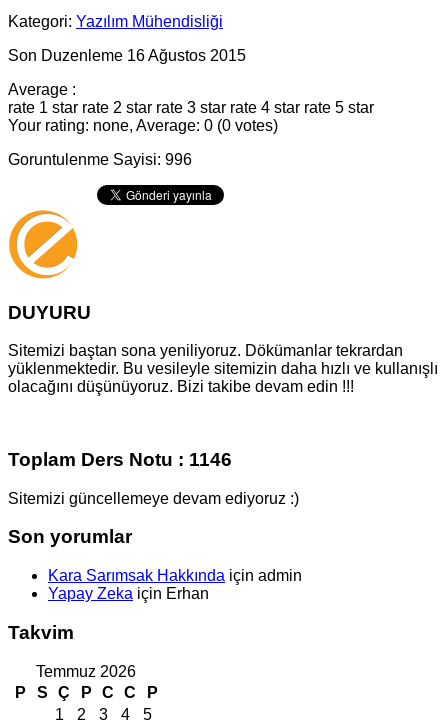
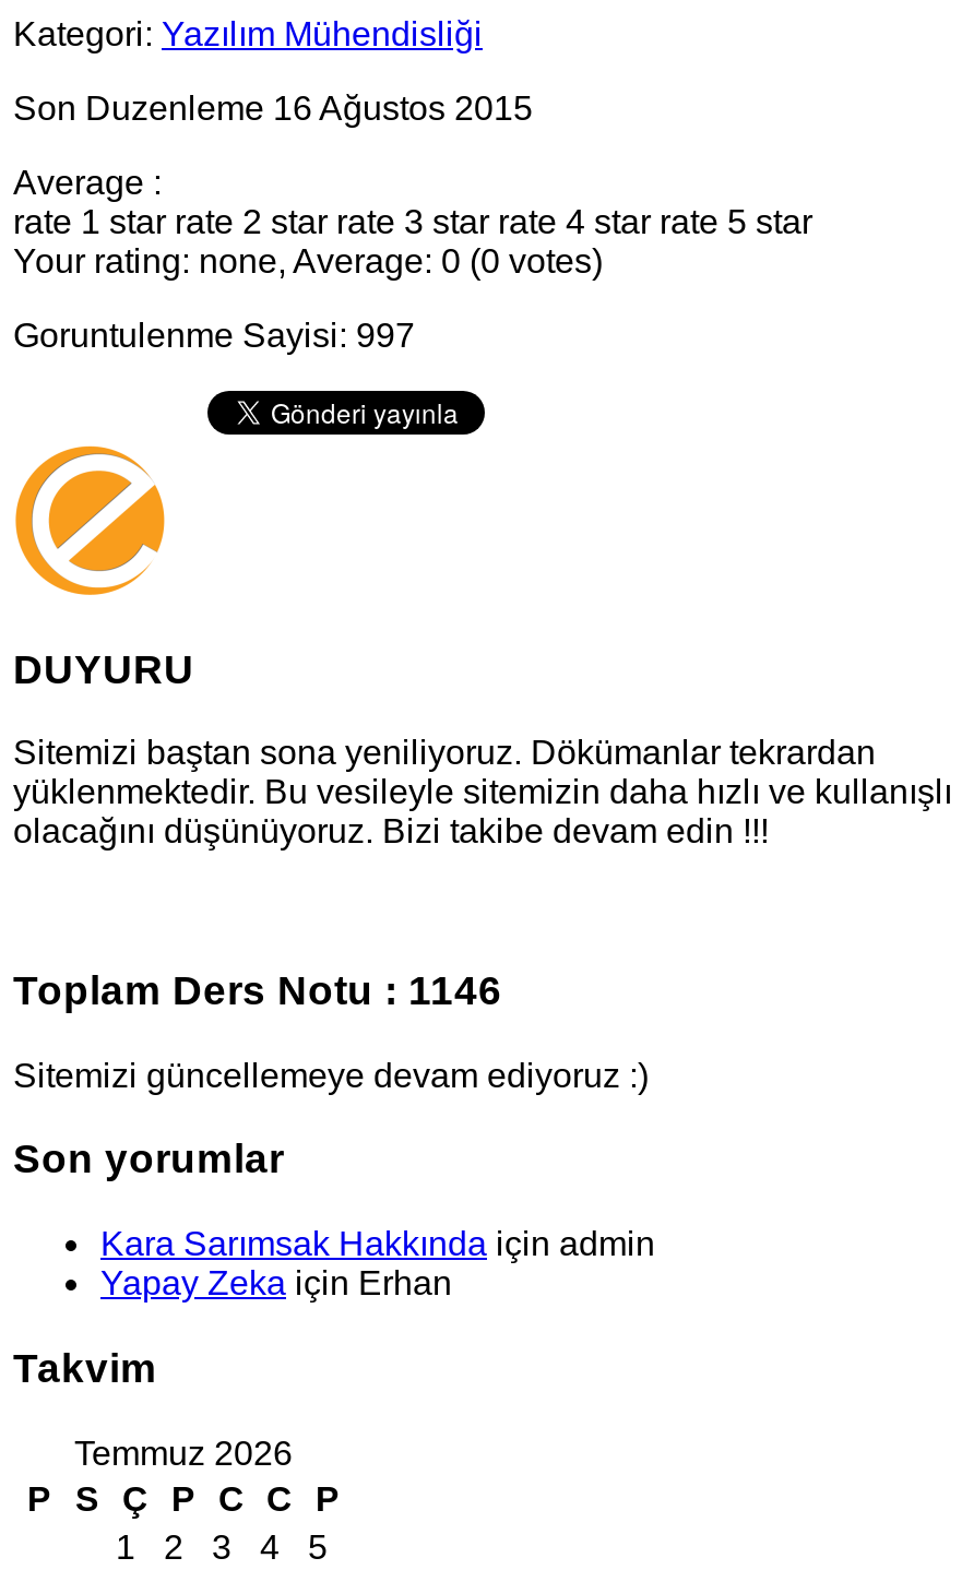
[8,151,192,168] Goruntulenme Sayisi: 996 -> [13,316,415,353] Goruntulenme Sayisi: 997

